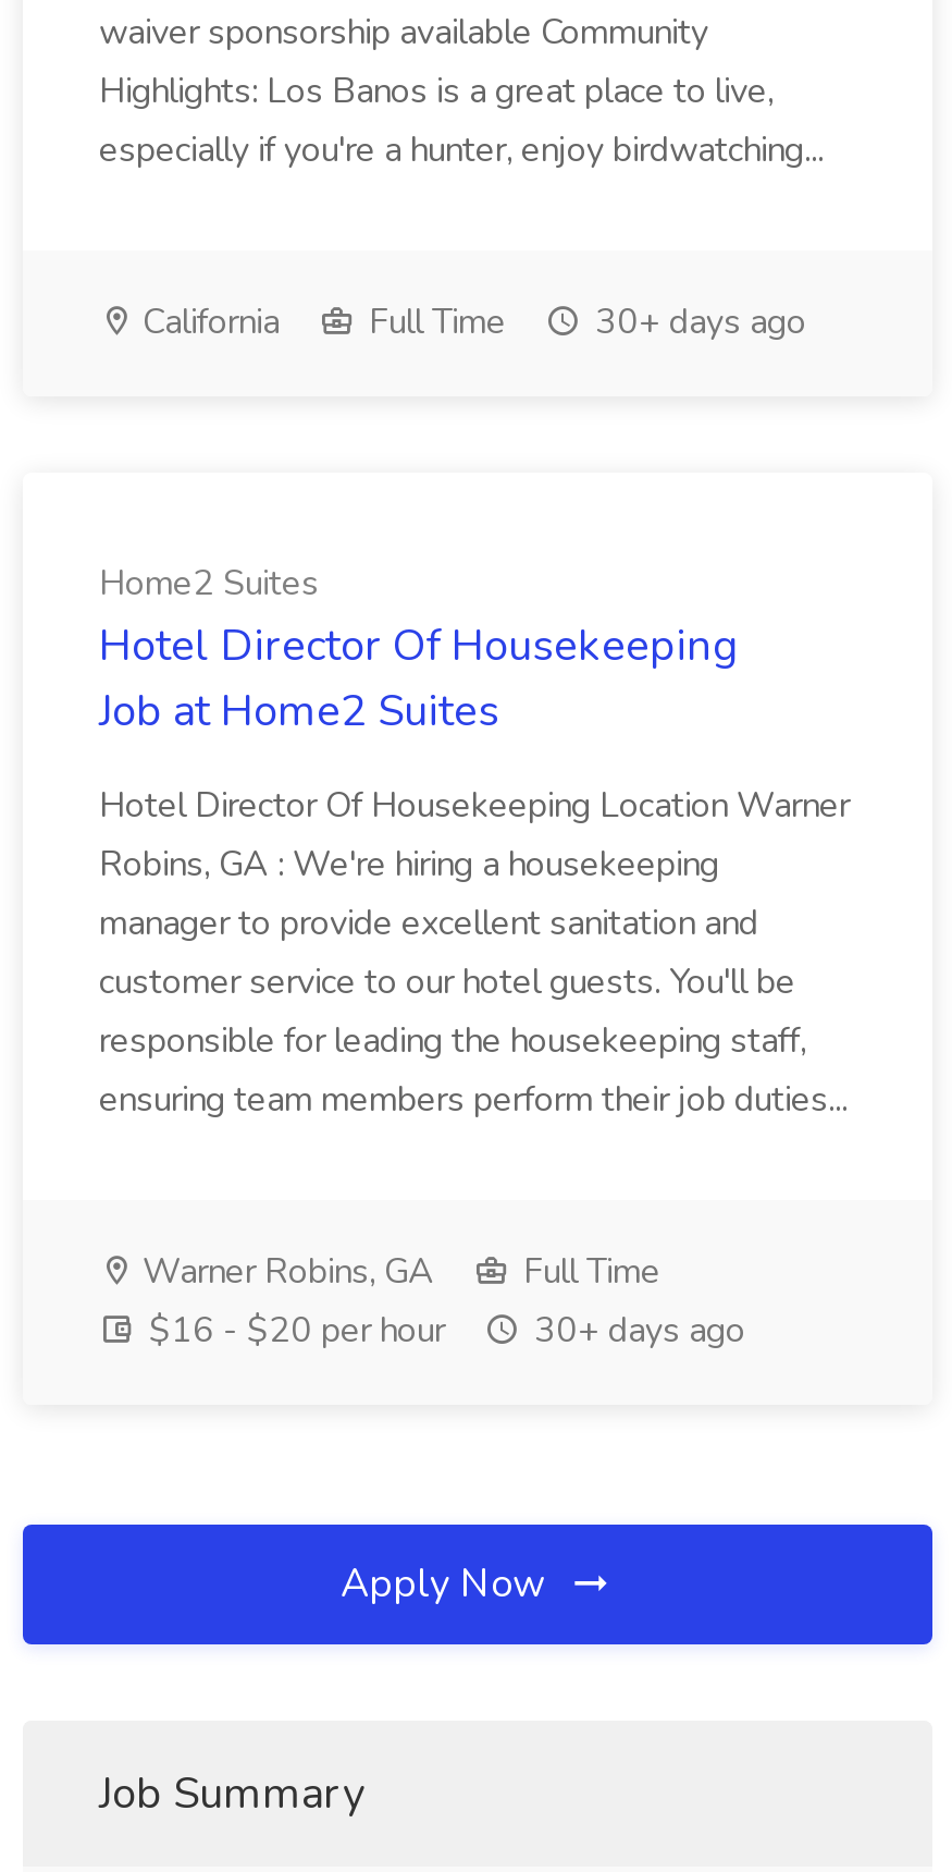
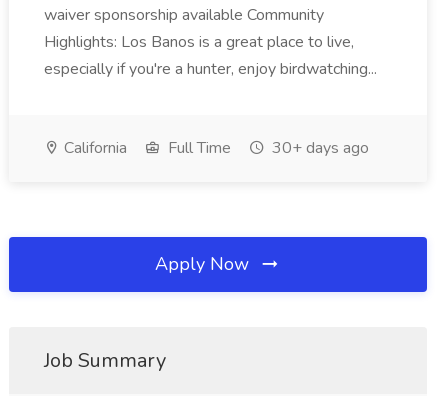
[99,560,856,1124] Home2 Suites | Hotel Director Of Housekeeping | Job at Home2 Suites | Hotel Director Of Housekeeping Location Warner | Robins, GA : We're hiring a housekeeping | manager to provide excellent sanitation and | customer service to our hotel guests. You'll be | responsible for leading the housekeeping staff, | ensuring team members perform their job duties... -> none
[134,1248,745,1355] Warner Robins, GA | Full Time | $16 - $20 per hour | 30+ days ago -> none

